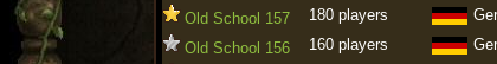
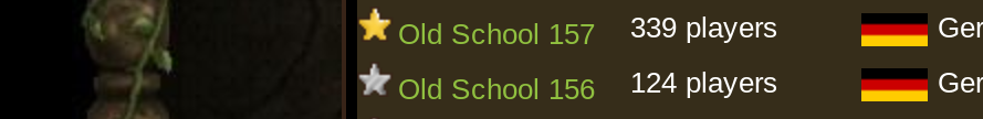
[184,6,388,27] Old School 157 180 players -> [398,11,778,51] Old School 157 339 players
[184,36,388,57] Old School 156 160 players -> [398,66,778,106] Old School 156 124 players

